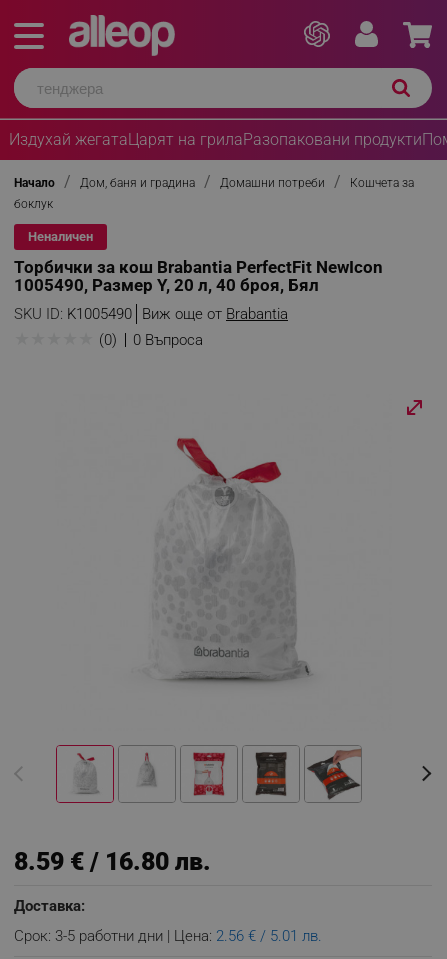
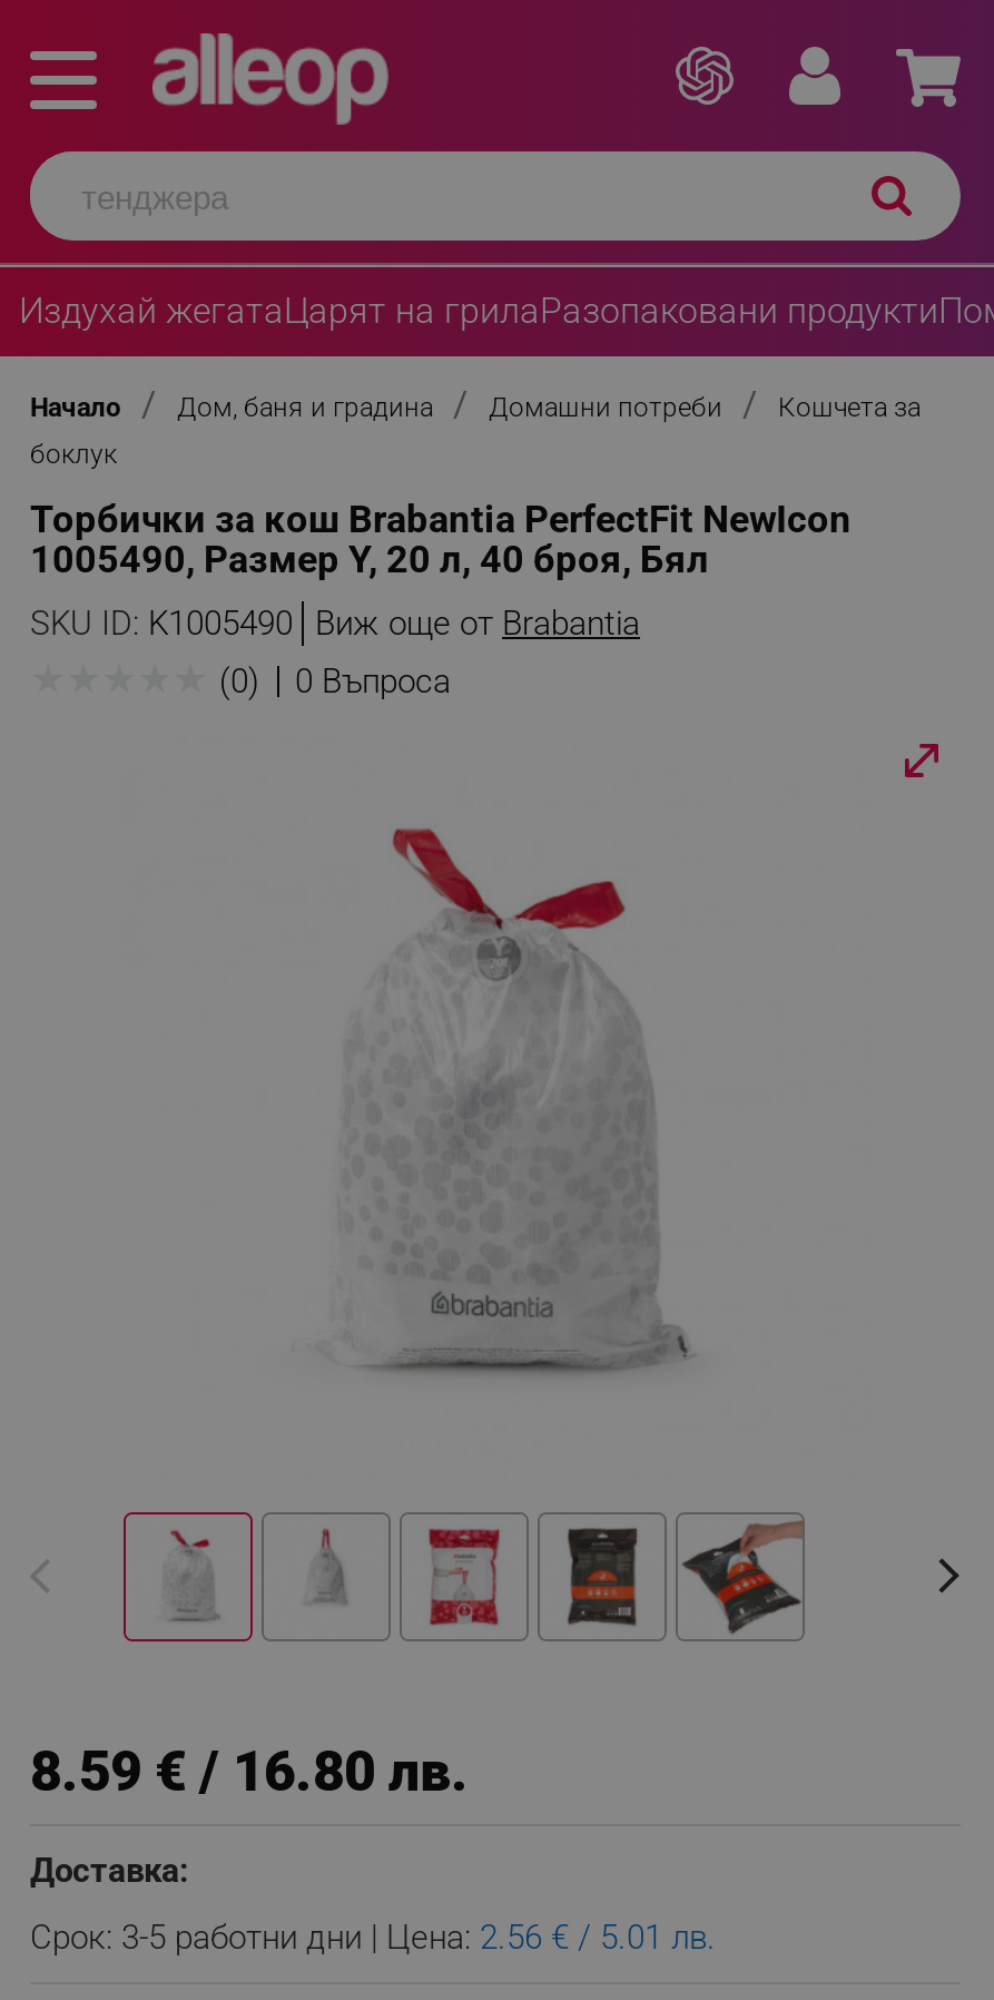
[28,229,93,244] Неналичен -> none

